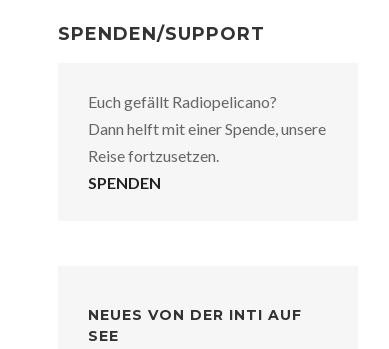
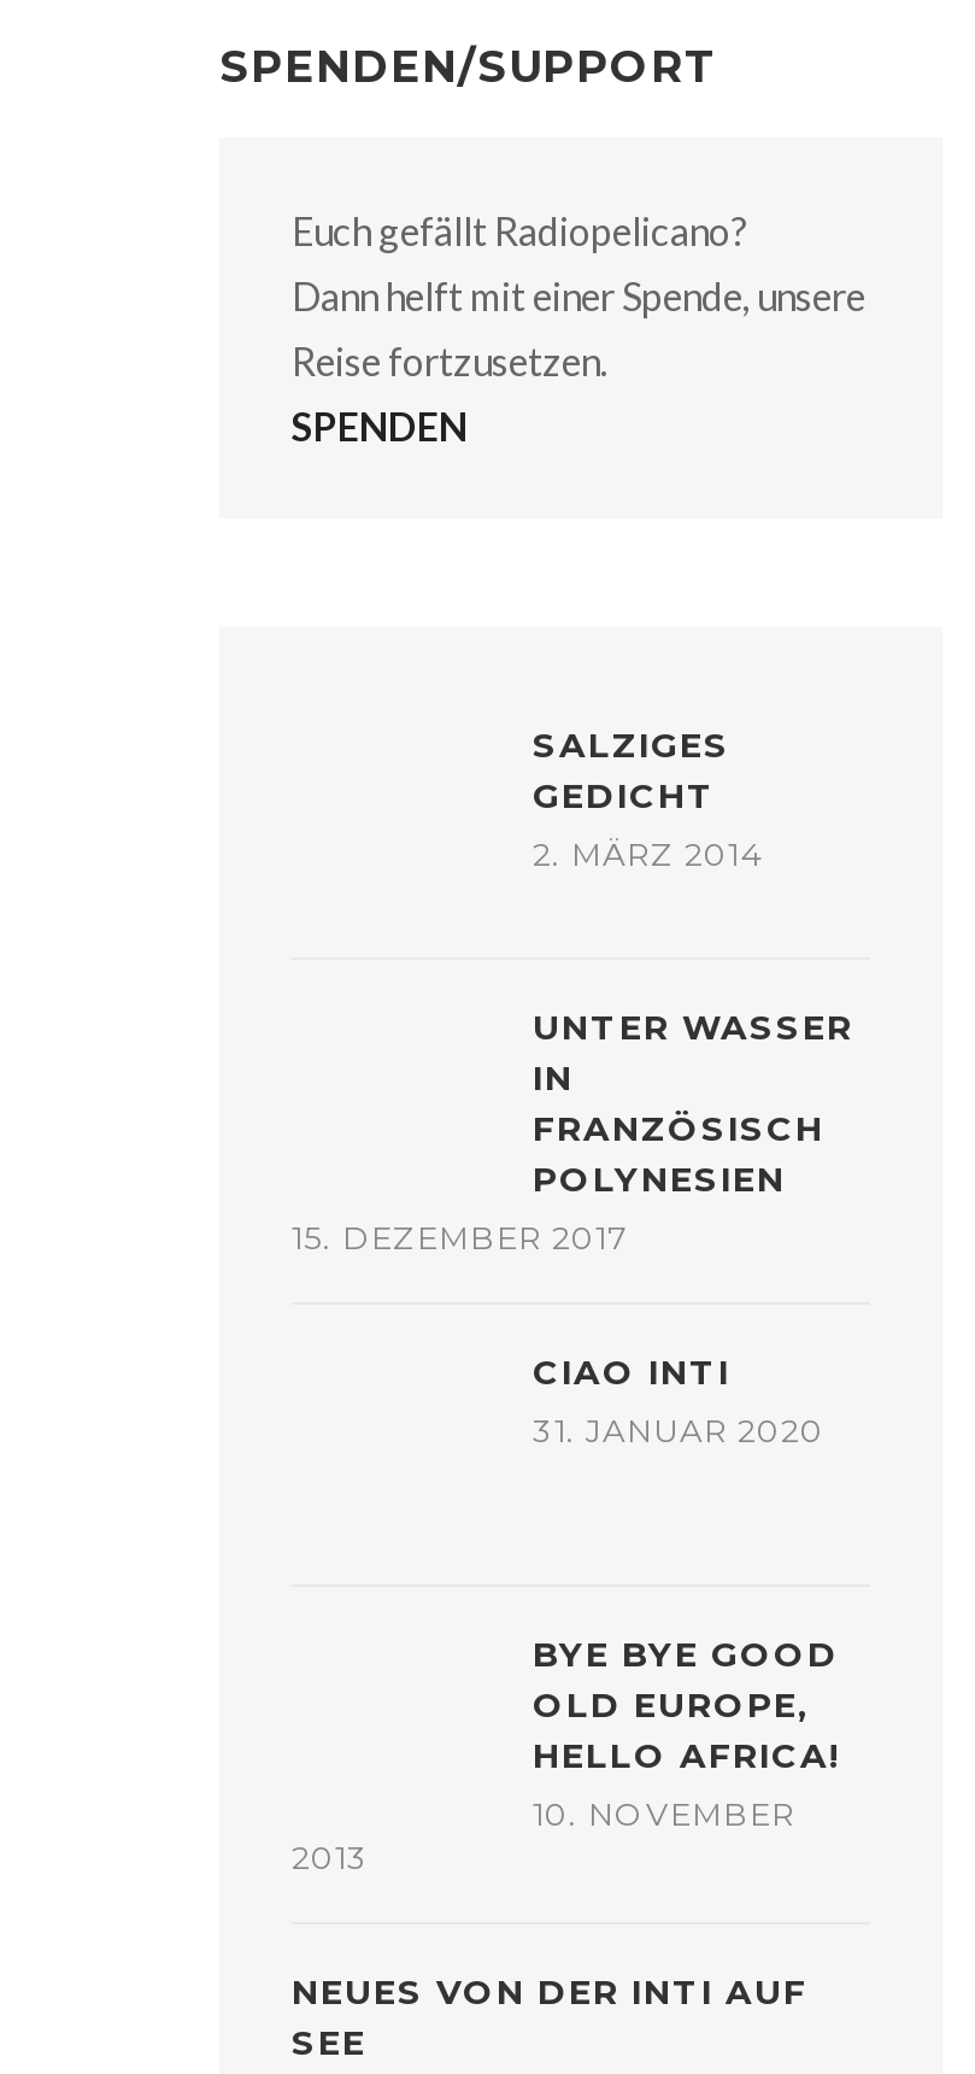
none -> [292,1006,853,1449] UNTER WASSER | IN | FRANZÖSISCH | POLYNESIEN | 15. DEZEMBER 2017 | CIAO INTI | 31. JANUAR 2020
none -> [292,1633,841,1876] BYE BYE GOOD | OLD EUROPE, | HELLO AFRICA! | 10. NOVEMBER | 2013
none -> [533,723,762,873] SALZIGES | GEDICHT | 2. MÄRZ 2014

